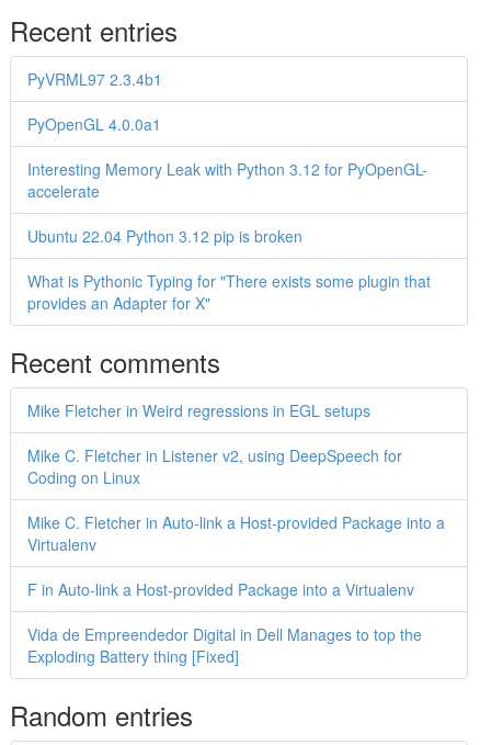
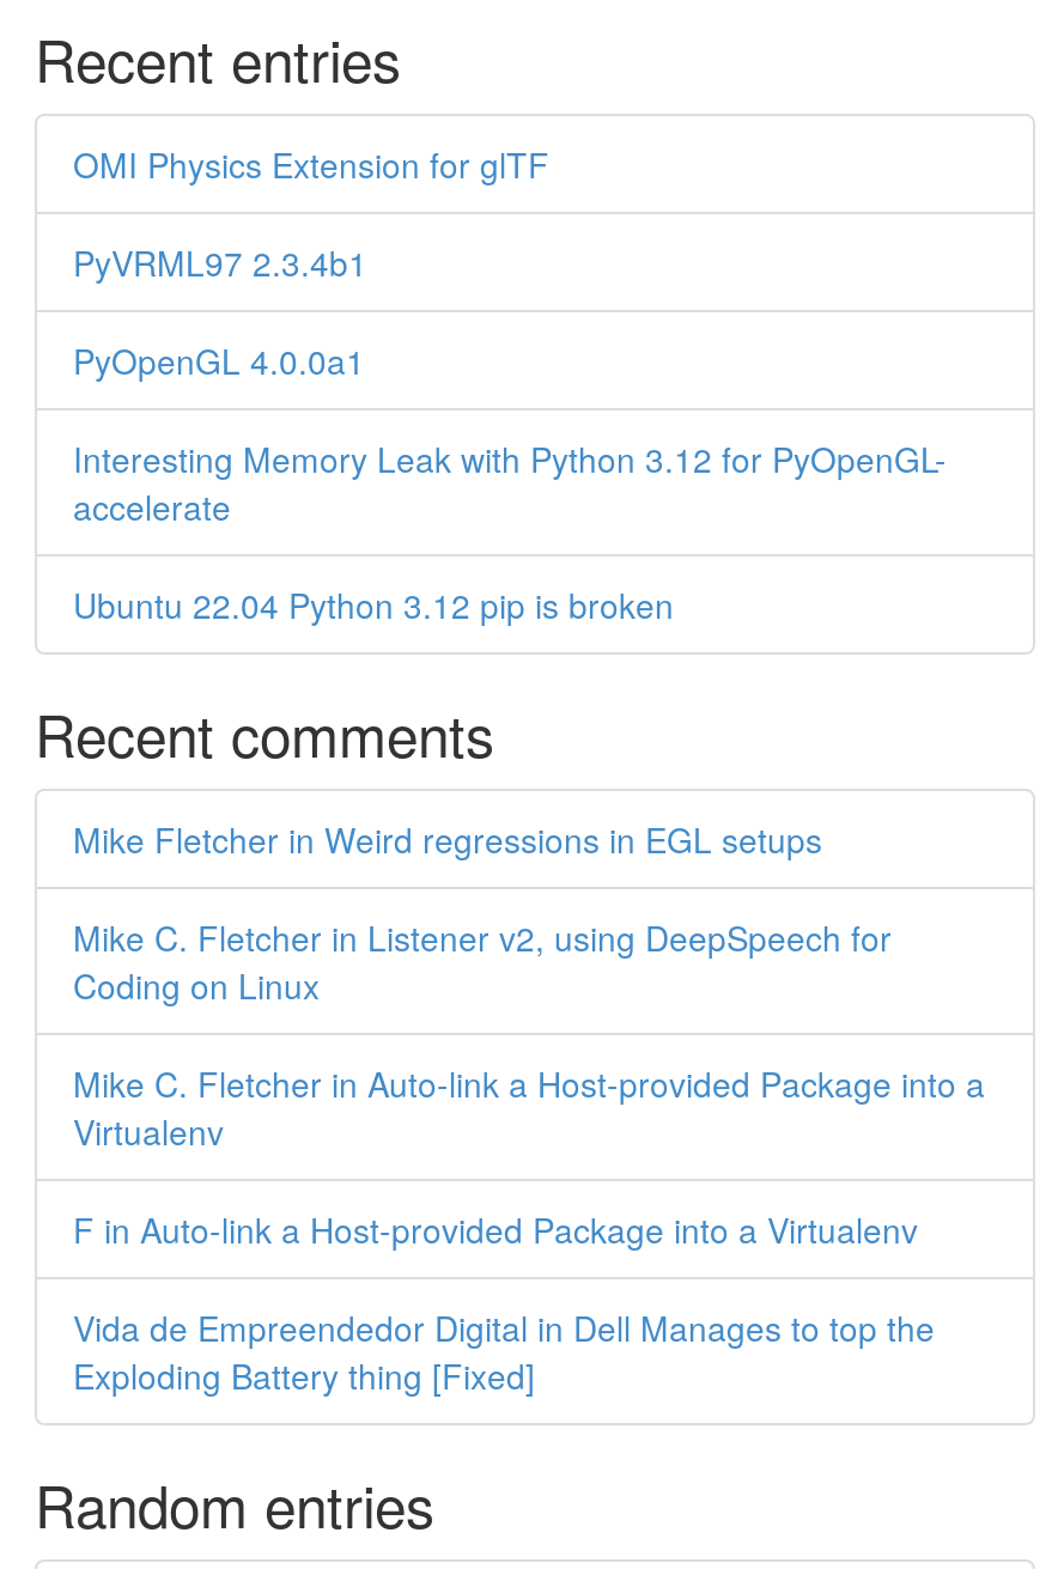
none -> [73,140,549,188] OMI Physics Extension for glTF
moved [27,68,427,247] -> [73,238,947,628]: PyVRML97 2.3.4b1 | PyOpenGL 4.0.0a1 | Interesting Memory Leak with Python 3.12 for PyOpenGL- | accelerate | Ubuntu 22.04 Python 3.12 pip is broken
[27,270,431,314] What is Pythonic Typing for "There exists some plugin that | provides an Adapter for X" -> none

